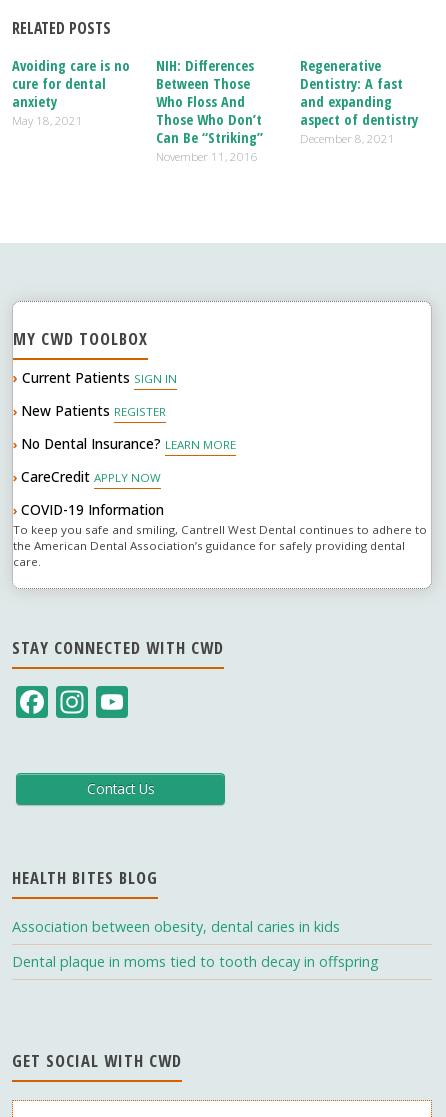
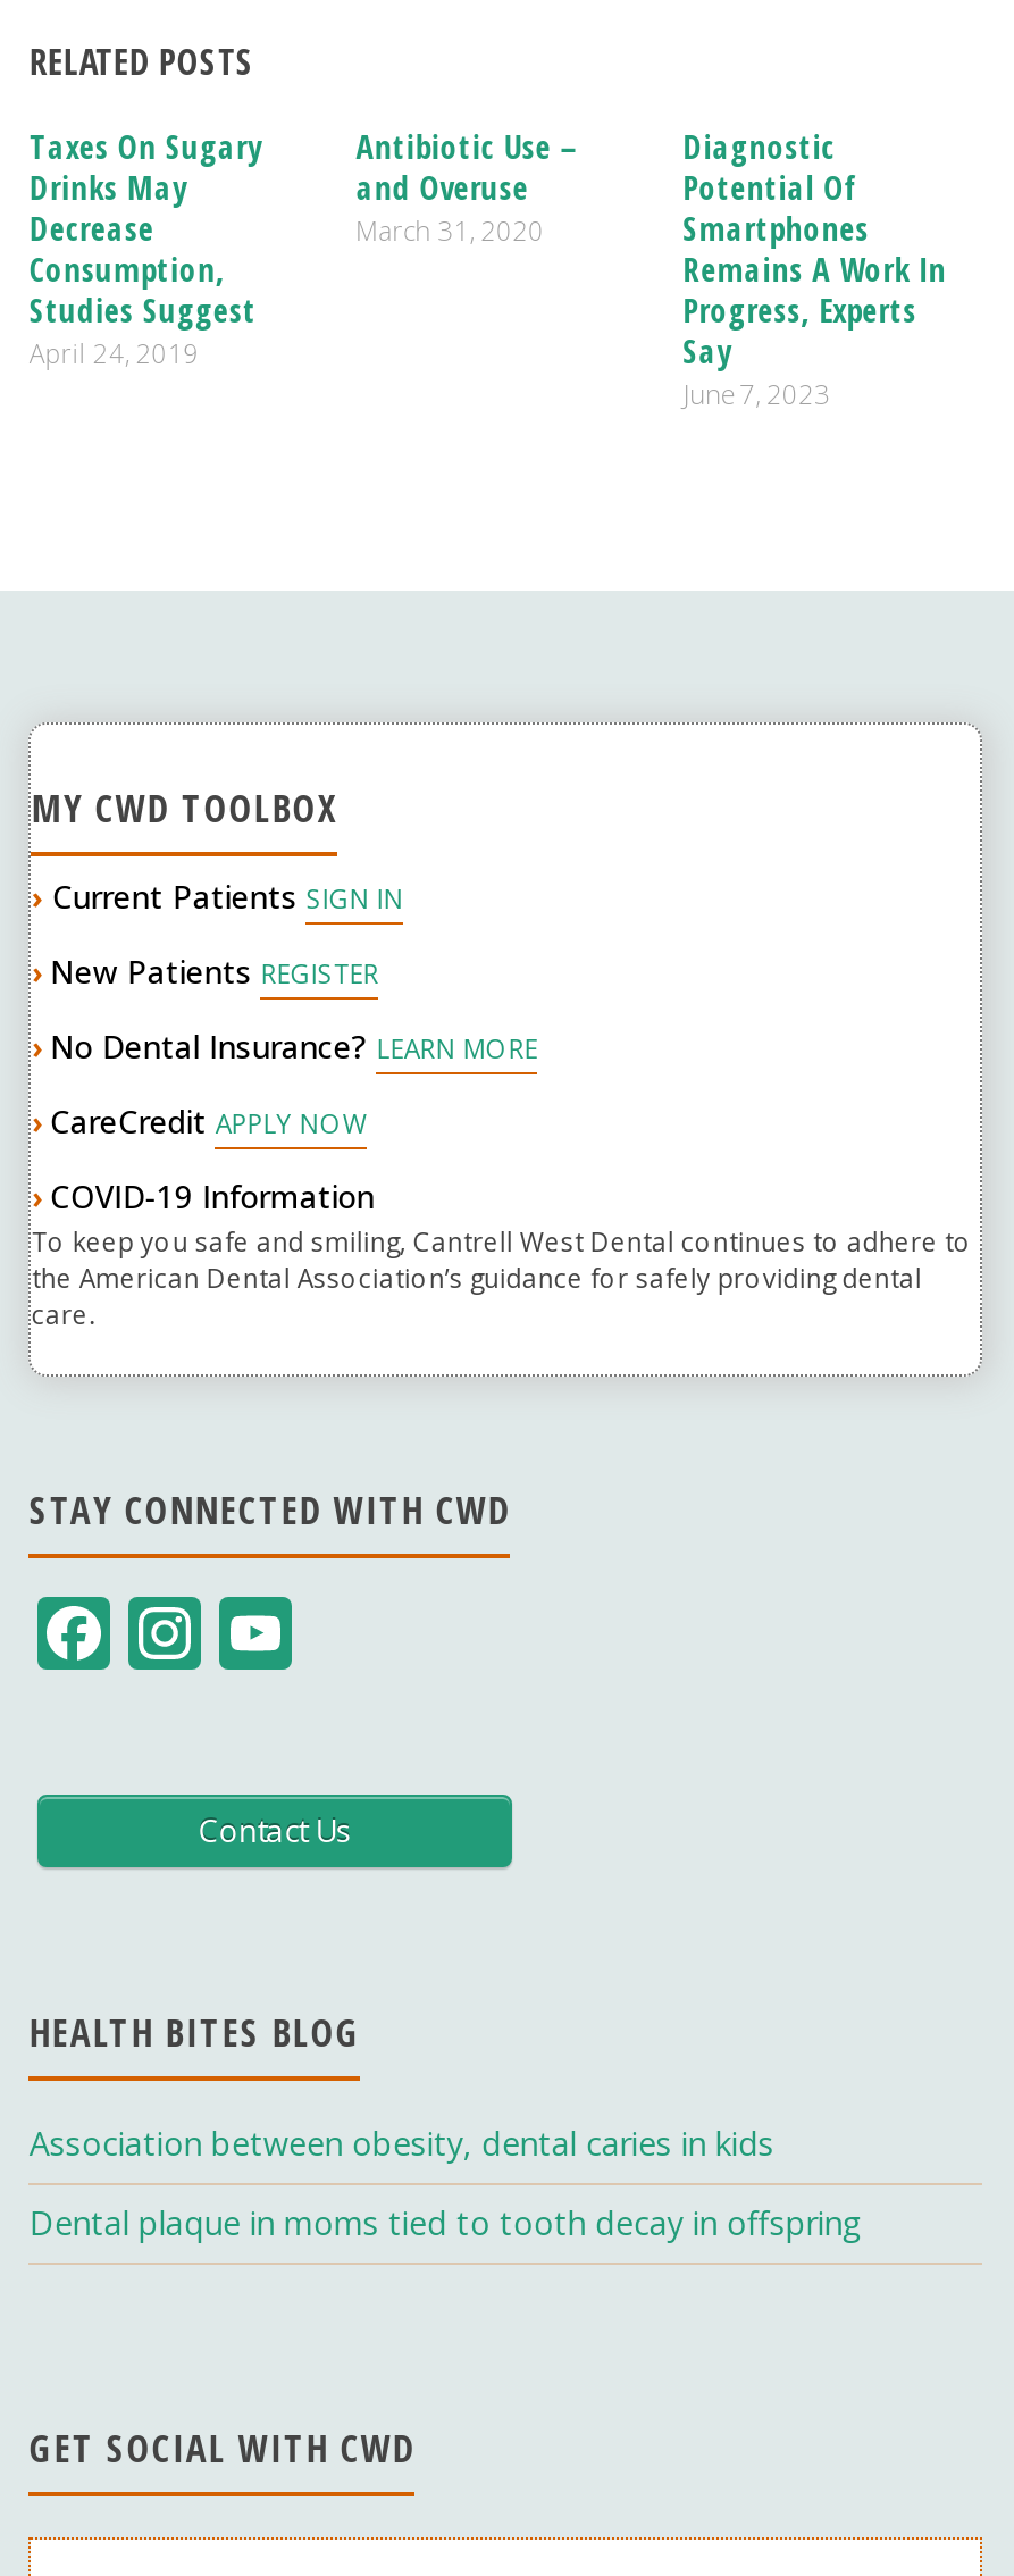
[12,56,130,128] Avoiding care is no | cure for dental | anxiety | May 18, 2021 -> [29,124,261,370] Taxes On Sugary | Drinks May | Decrease | Consumption, | Studies Suggest | April 24, 2019
[156,56,263,164] NIH: Differences | Between Those | Who Floss And | Those Who Don’t | Can Be “Striking” | November 11, 2016 -> [356,124,579,247] Antibiotic Use – | and Overuse | March 31, 2020
[300,56,418,146] Regenerative | Dentistry: A fast | and expanding | aspect of dentistry | December 8, 2021 -> [683,124,946,411] Diagnostic | Potential Of | Smartphones | Remains A Work In | Progress, Experts | Say | June 7, 2023

